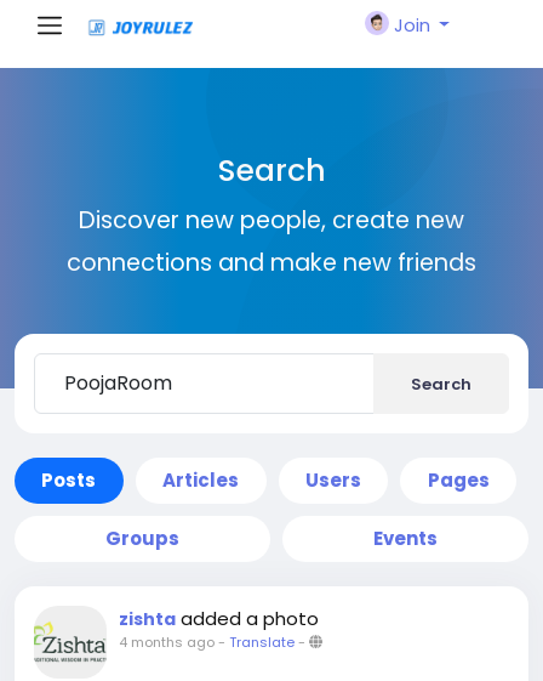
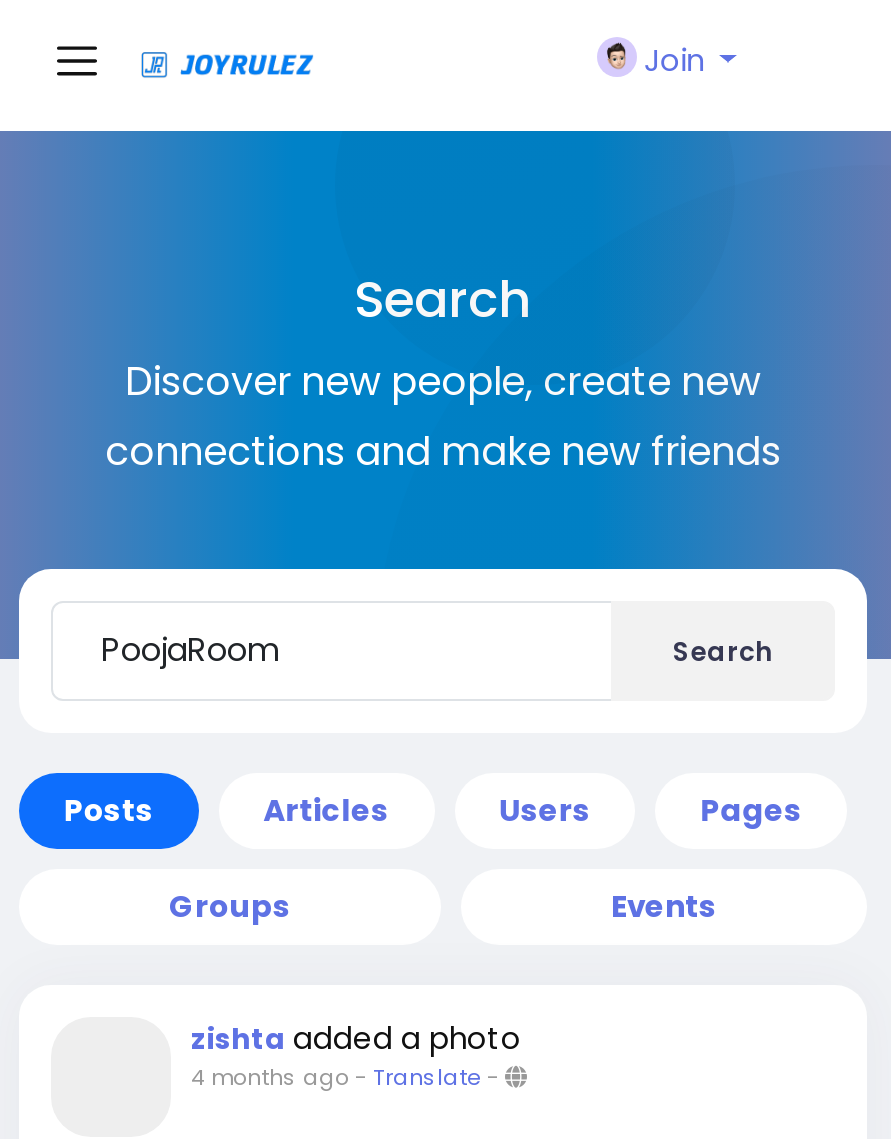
[33,622,105,663] [image] -> none

